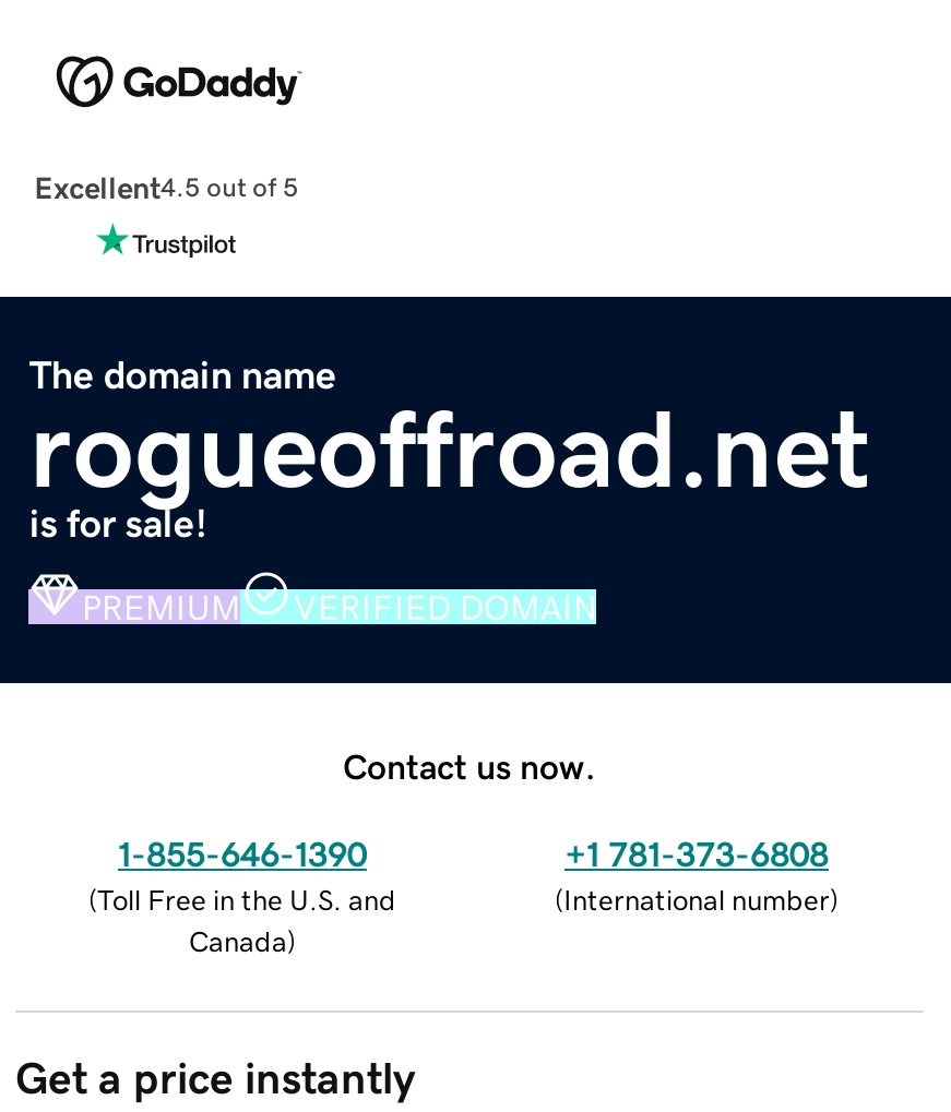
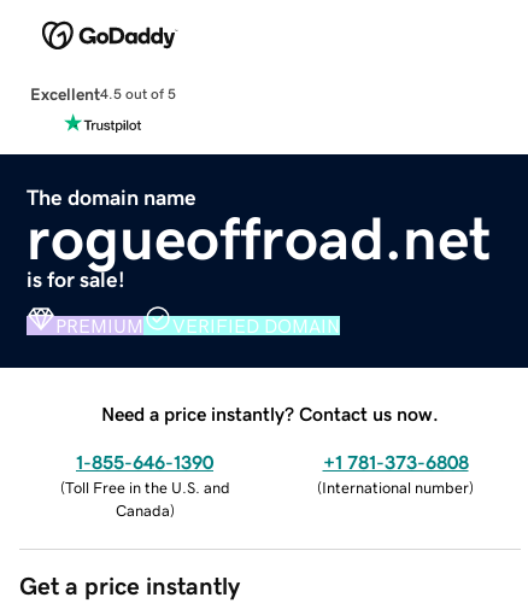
[343,748,596,783] Contact us now. -> [101,403,439,423] Need a price instantly? Contact us now.

